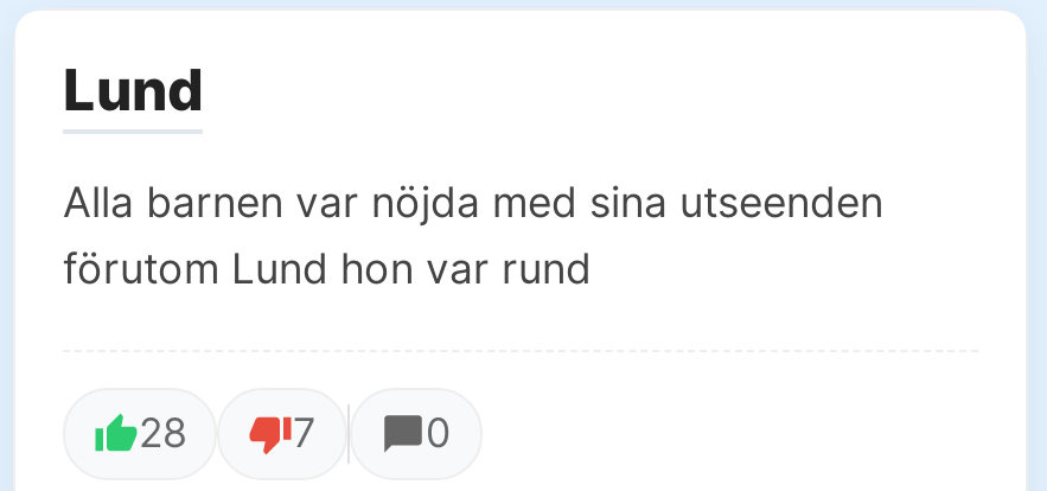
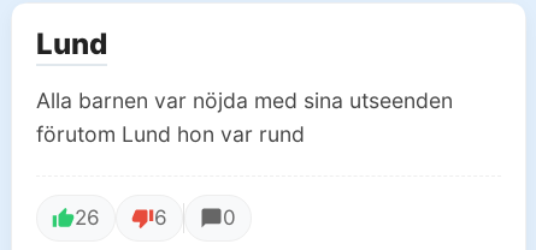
[139,409,186,457] 28 -> [75,206,100,230] 26
[293,409,317,457] 7 -> [154,206,167,230] 6

